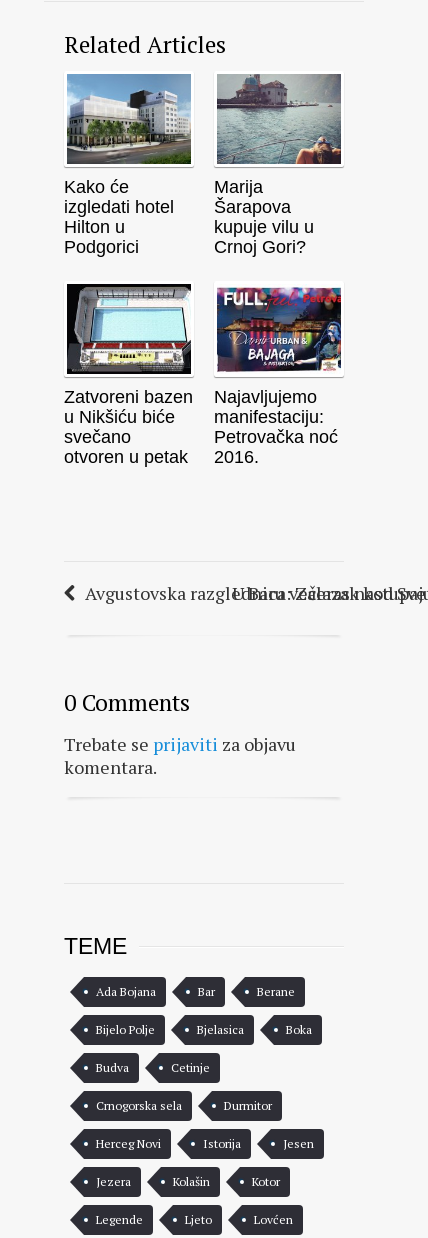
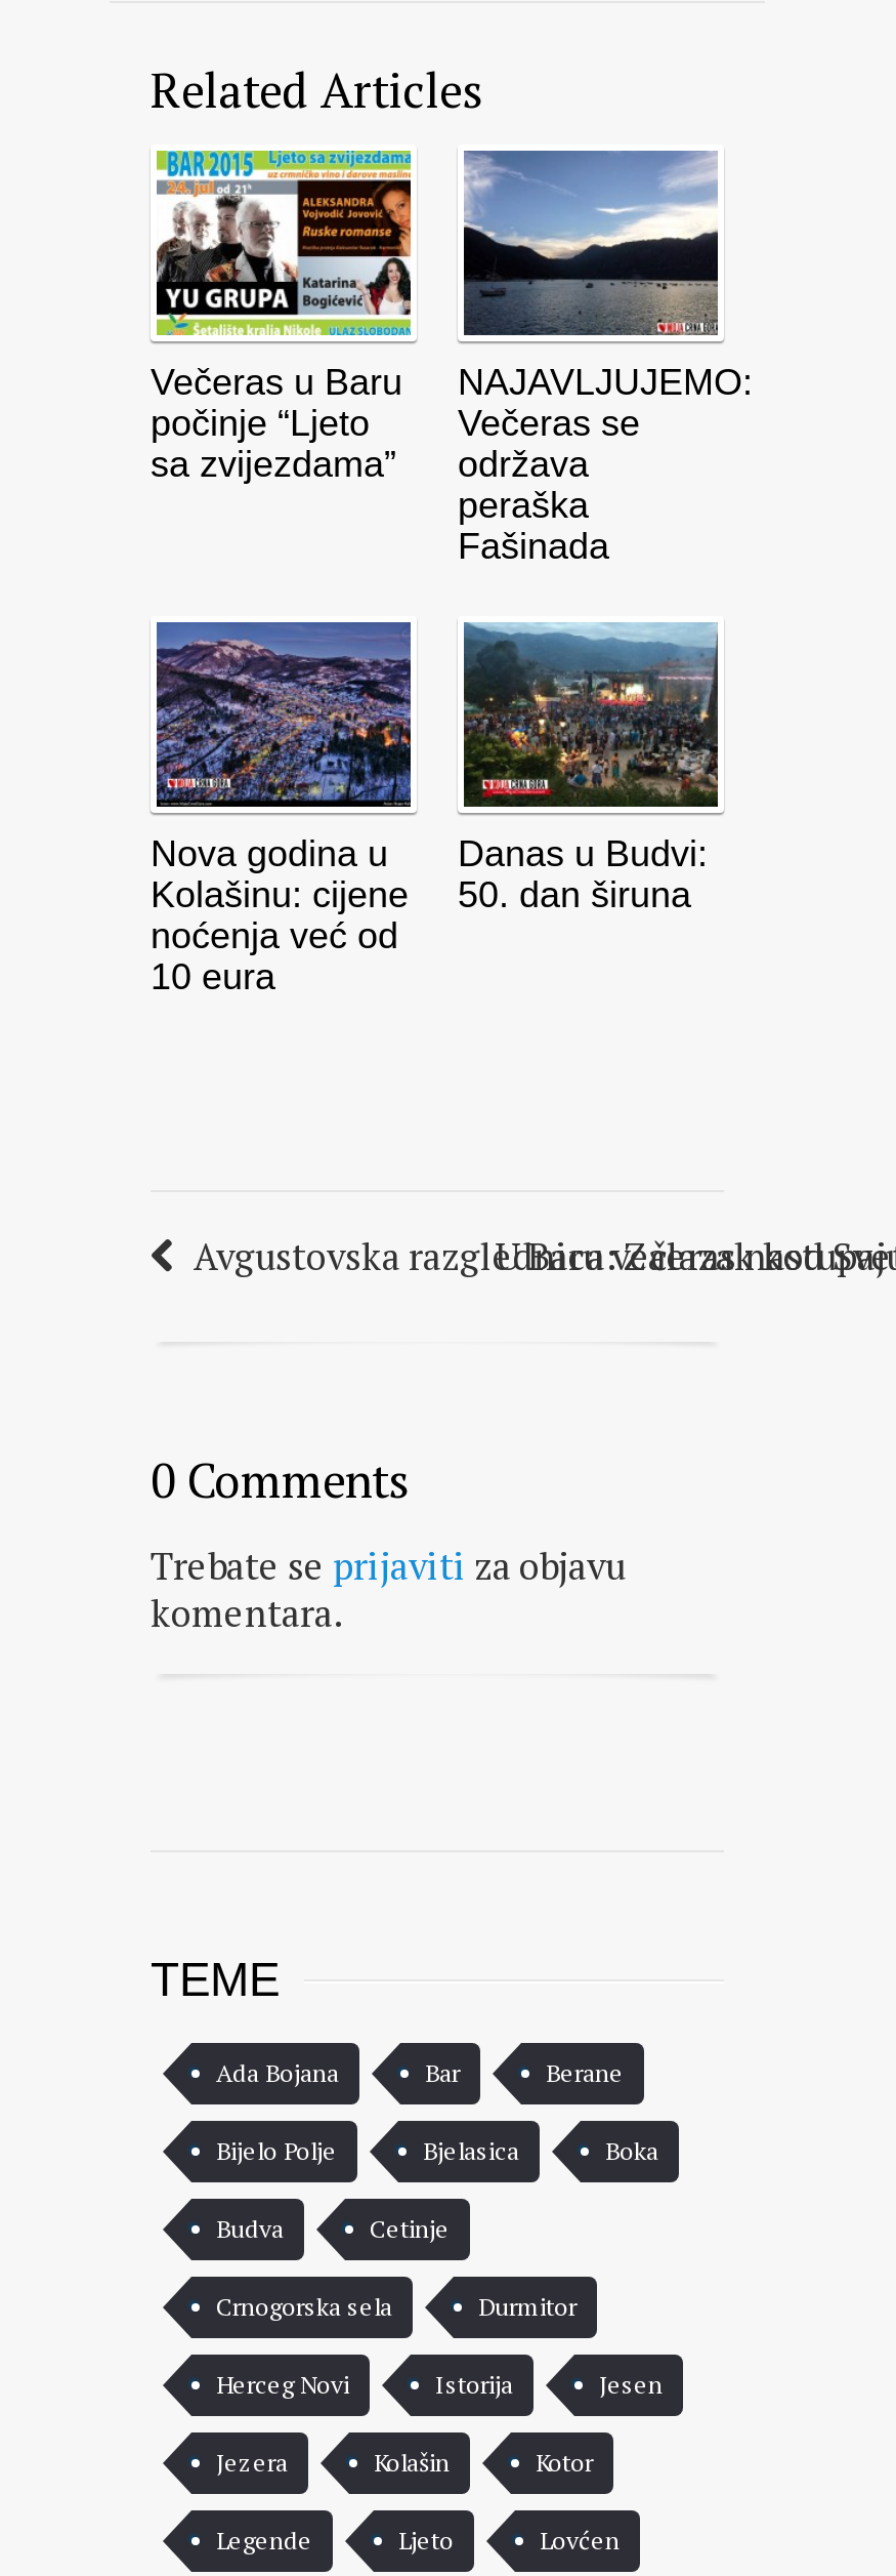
[64,73,192,257] [image] | Kako će | izgledati hotel | Hilton u | Podgorici -> [151,150,413,485] [image] | Večeras u Baru | počinje “Ljeto | sa zvijezdama”
[214,74,341,257] [image] | Marija | Šarapova | kupuje vilu u | Crnoj Gori? -> [458,150,753,567] [image] | NAJAVLJUJEMO: | Večeras se | održava | peraška | Fašinada
[64,283,193,467] [image] | Zatvoreni bazen | u Nikšiću biće | svečano | otvoren u petak -> [151,621,413,998] [image] | Nova godina u | Kolašinu: cijene | noćenja već od | 10 eura
[214,286,342,467] [image] | Najavljujemo | manifestaciju: | Petrovačka noć | 2016. -> [458,621,720,916] [image] | Danas u Budvi: | 50. dan širuna

